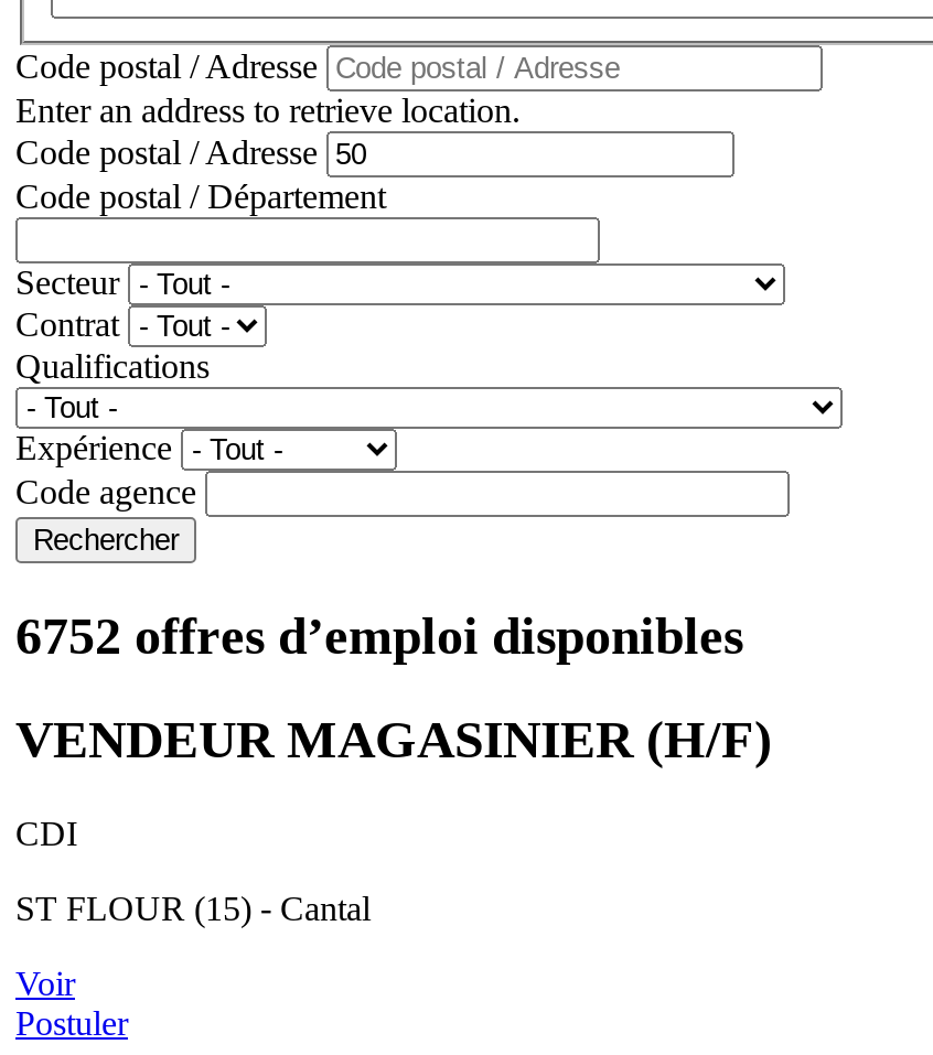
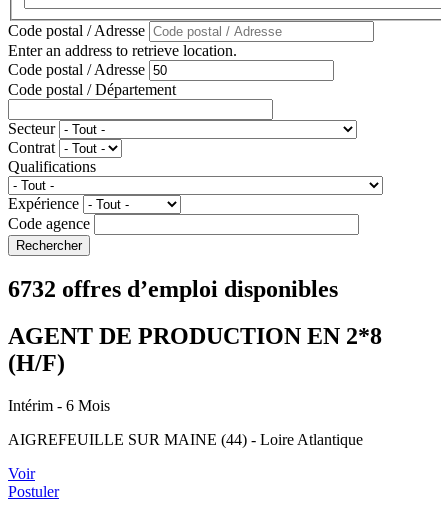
[15,608,743,665] 6752 offres d’emploi disponibles -> [8,276,338,302] 6732 offres d’emploi disponibles
[15,711,772,769] VENDEUR MAGASINIER (H/F) -> [8,323,382,376] AGENT DE PRODUCTION EN 2*8 | (H/F)
[15,815,77,852] CDI -> [8,397,110,414] Intérim - 6 Mois
[15,890,371,927] ST FLOUR (15) - Cantal -> [8,431,363,448] AIGREFEUILLE SUR MAINE (44) - Loire Atlantique

